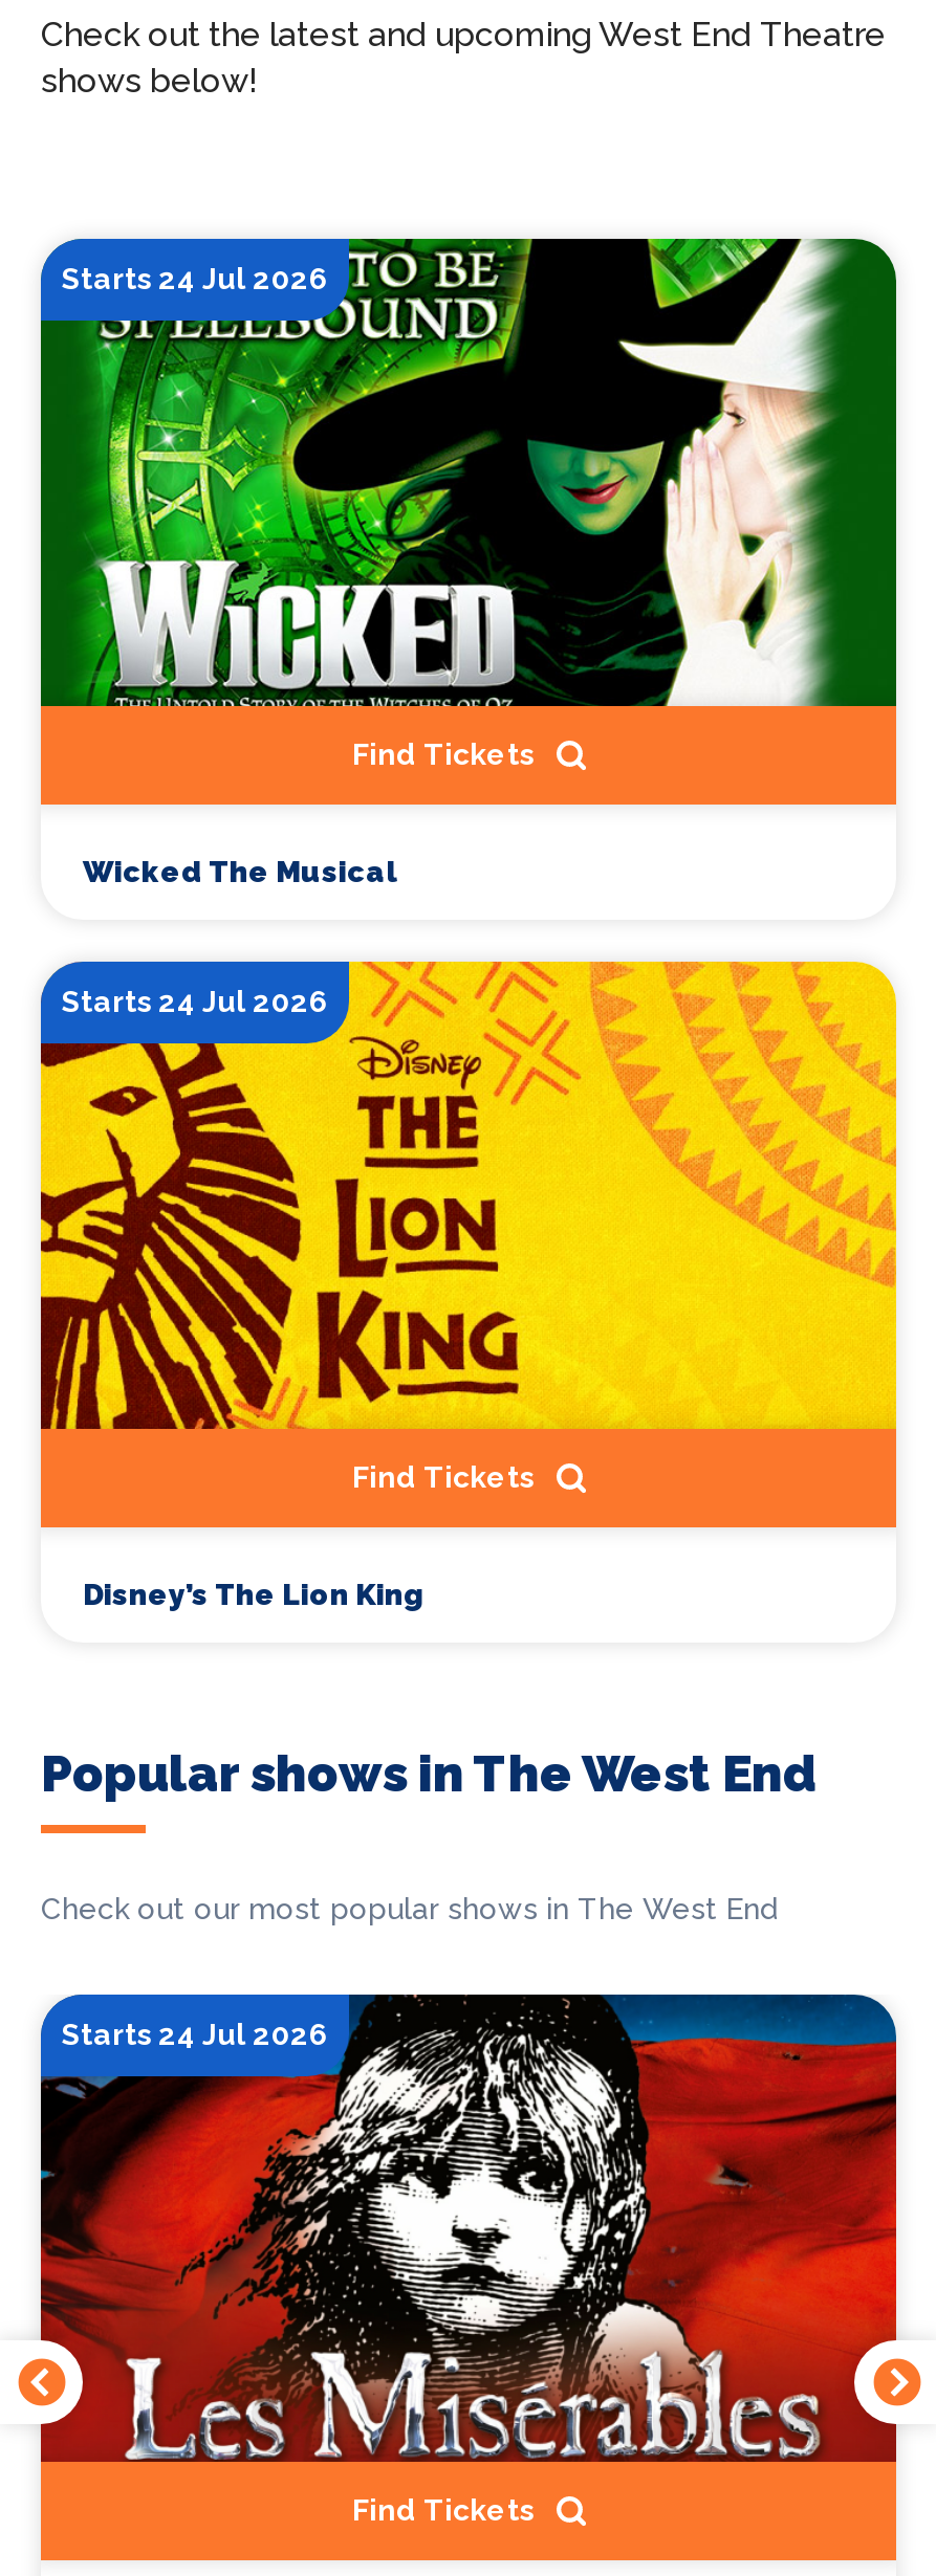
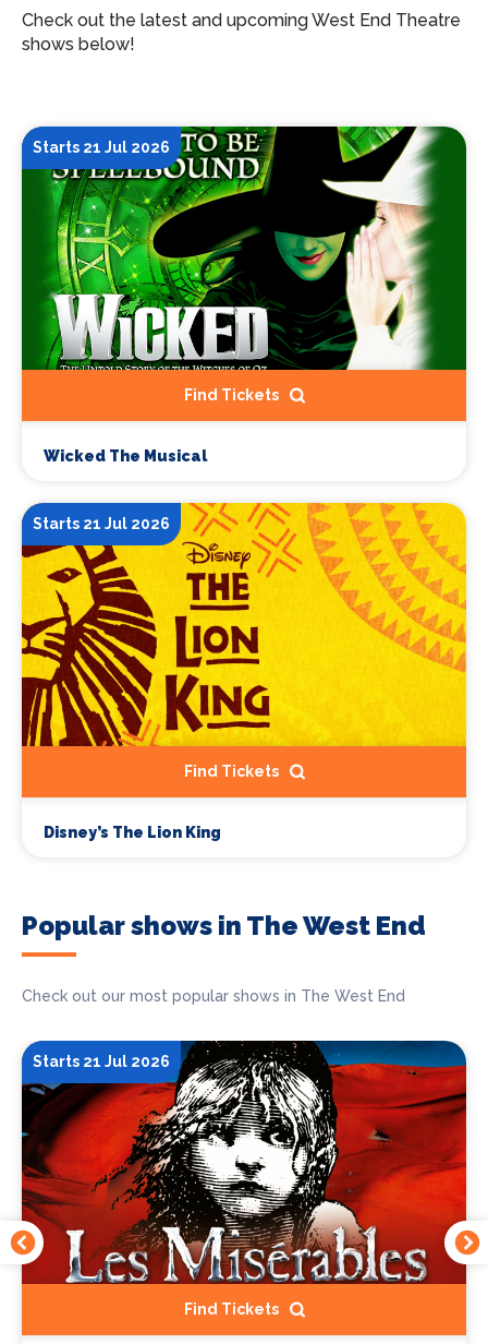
[62,262,328,295] Starts 24 Jul 2026 -> [33,139,170,156] Starts 21 Jul 2026
[62,985,328,1018] Starts 24 Jul 2026 -> [33,515,170,532] Starts 21 Jul 2026
[62,2018,328,2052] Starts 24 Jul 2026 -> [33,1053,170,1071] Starts 21 Jul 2026

